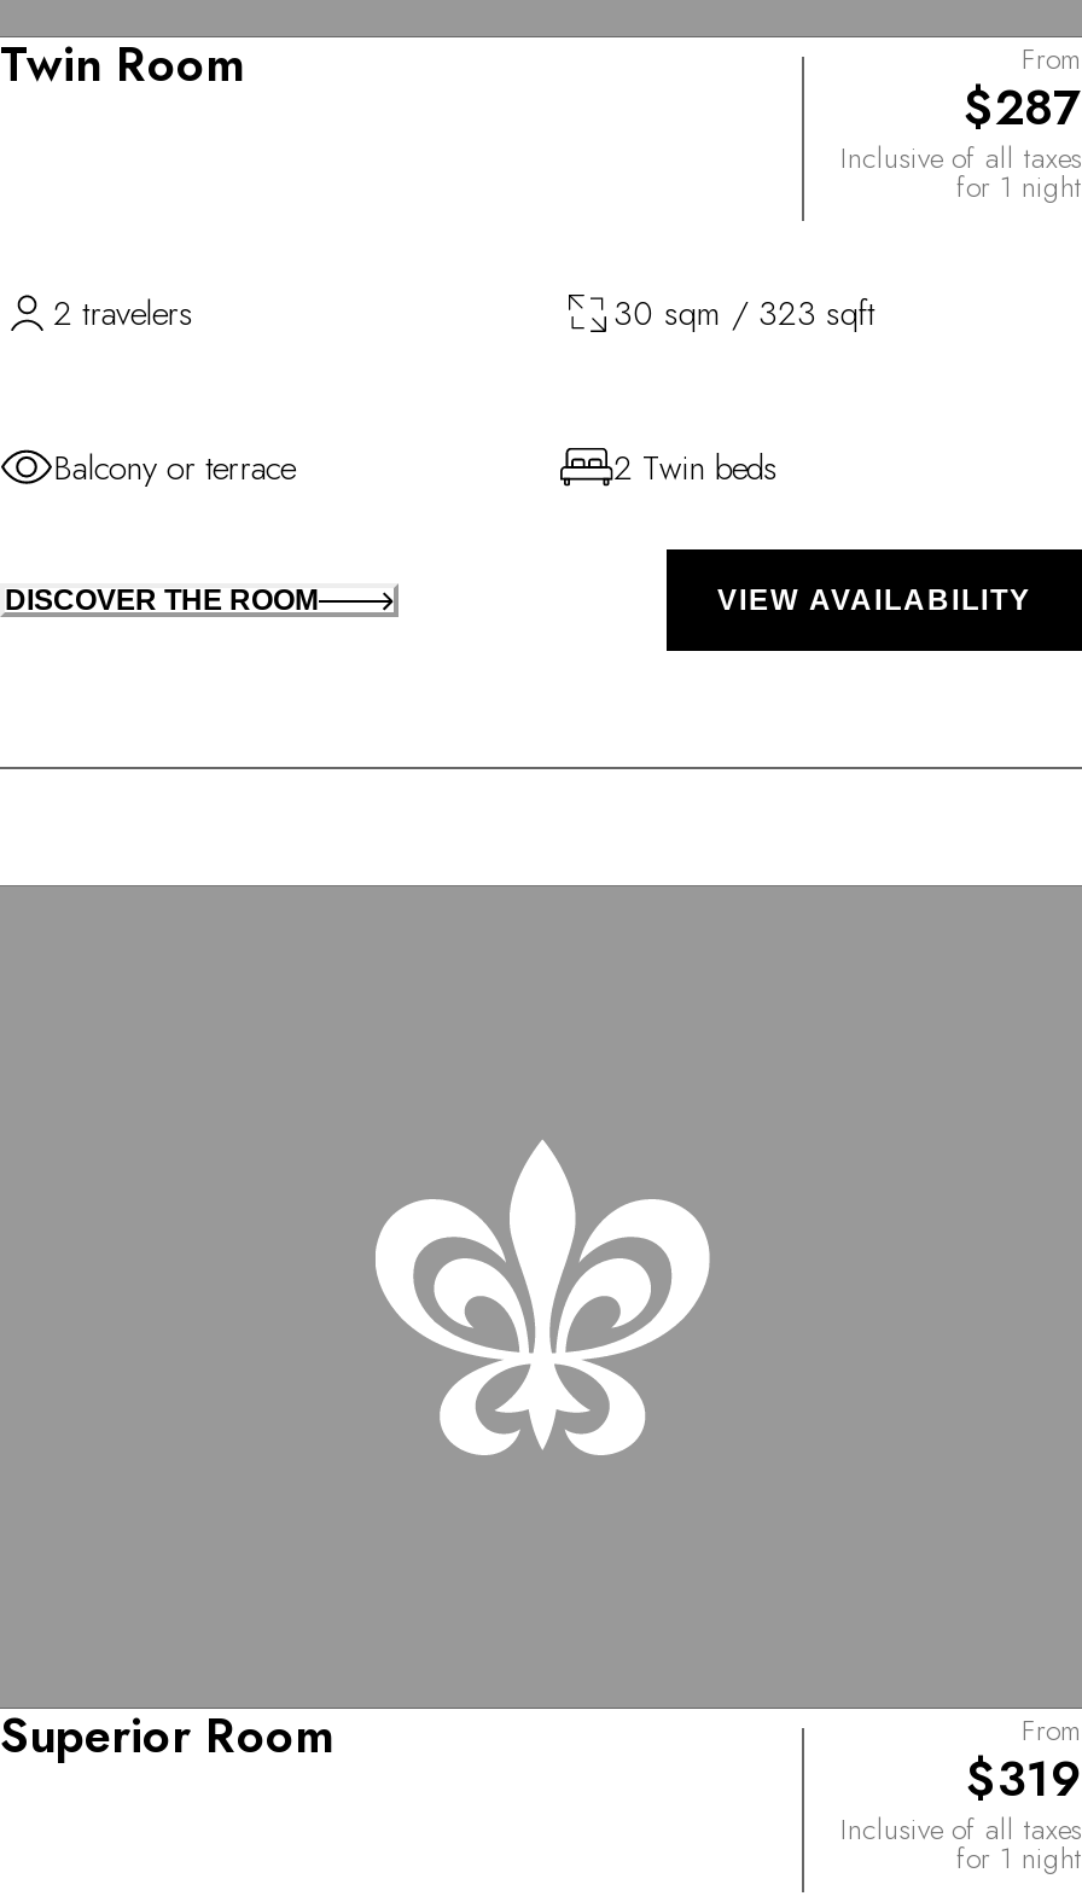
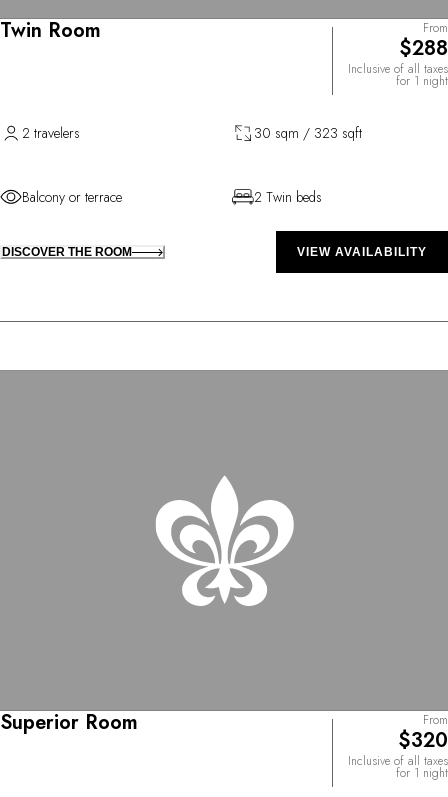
[964,74,1082,144] $287 -> [399,34,448,63] $288
[966,1745,1082,1815] $319 -> [398,726,448,755] $320

